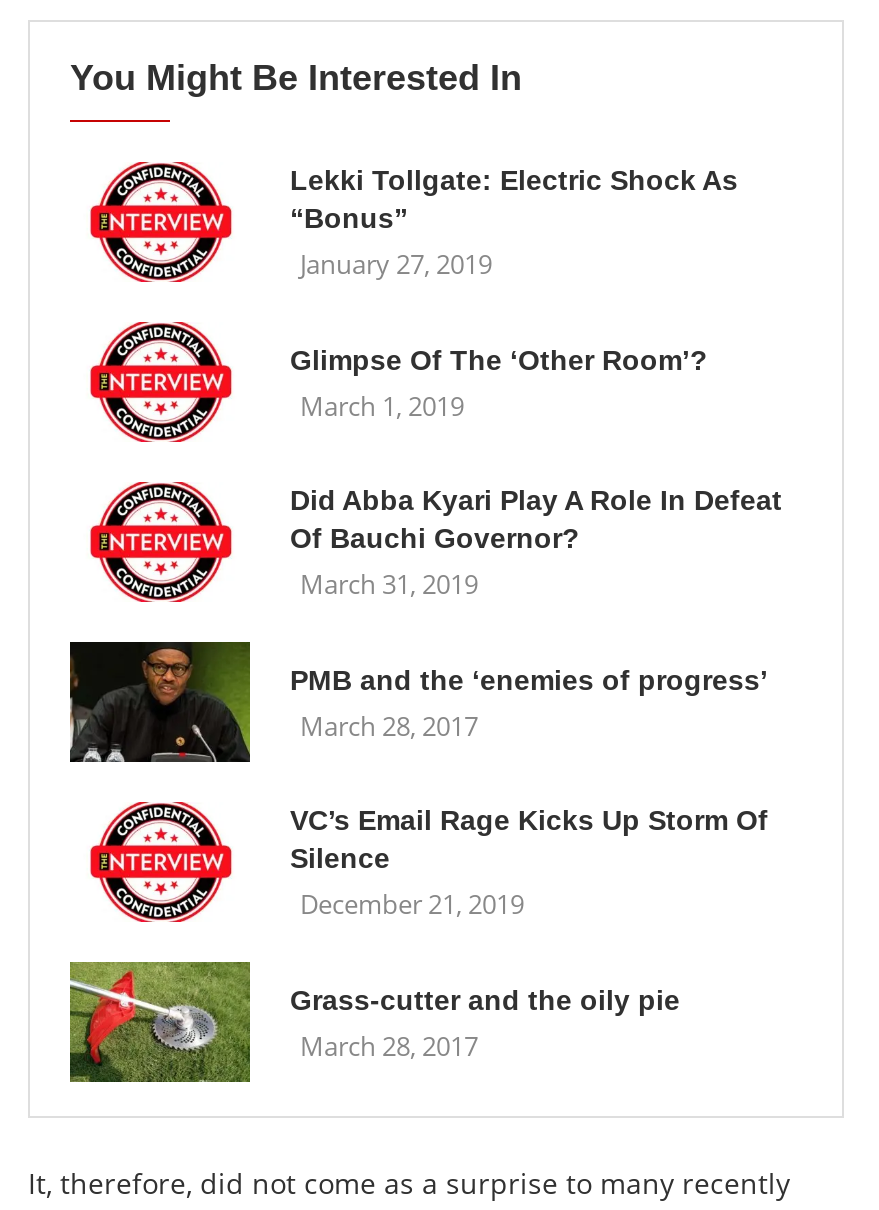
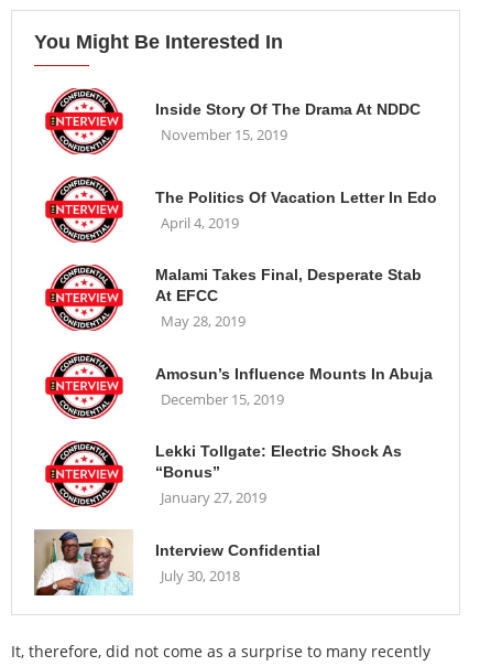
none -> [155,100,437,409] Inside Story Of The Drama At NDDC | November 15, 2019 | The Politics Of Vacation Letter In Edo | April 4, 2019 | Malami Takes Final, Desperate Stab | At EFCC | May 28, 2019 | Amosun’s Influence Mounts In Abuja | December 15, 2019
moved [88,158,738,286] -> [44,439,402,509]: [image] | Lekki Tollgate: Electric Shock As | “Bonus” | January 27, 2019
[68,343,782,1084] [image] | Glimpse Of The ‘Other Room’? | March 1, 2019 | Did Abba Kyari Play A Role In Defeat | Of Bauchi Governor? | March 31, 2019 | PMB and the ‘enemies of progress’ | March 28, 2017 | VC’s Email Rage Kicks Up Storm Of | Silence | December 21, 2019 | Grass-cutter and the oily pie | March 28, 2017 -> [33,529,320,597] [image] | Interview Confidential | July 30, 2018
[68,640,252,764] [image] -> [35,352,124,420] [image]

